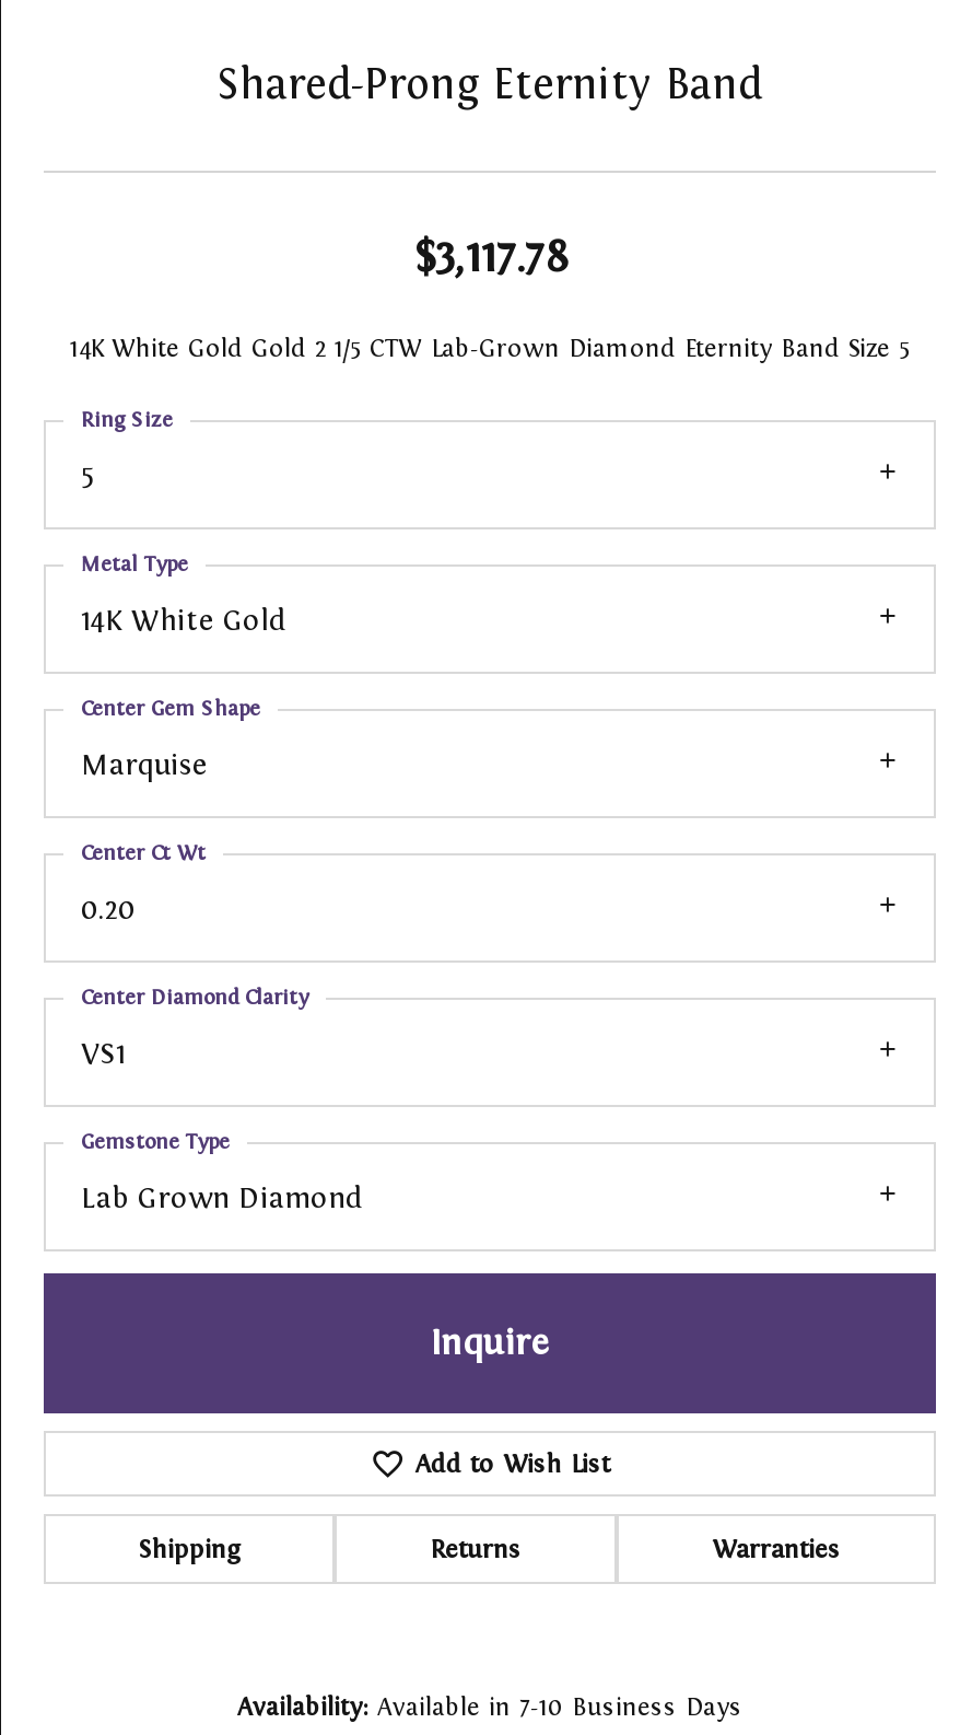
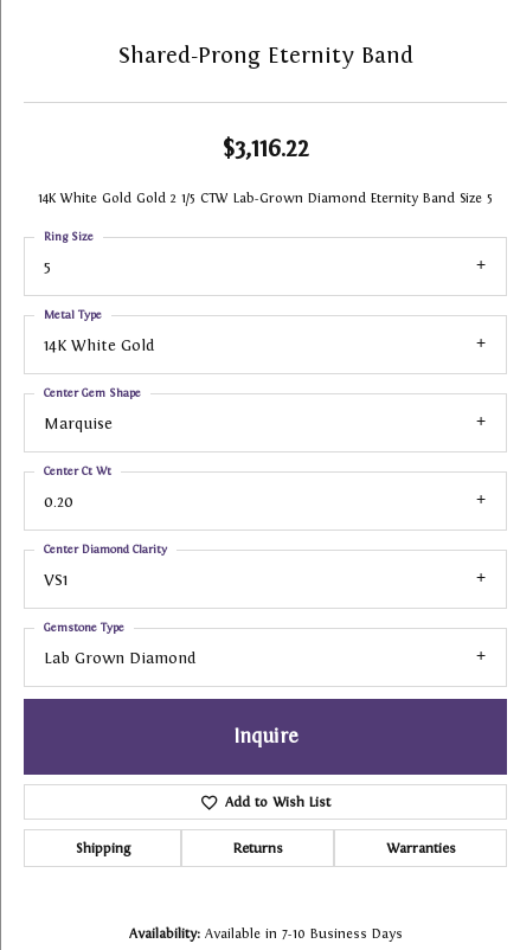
[413,230,566,280] $3,117.78 -> [222,134,309,161] $3,116.22

